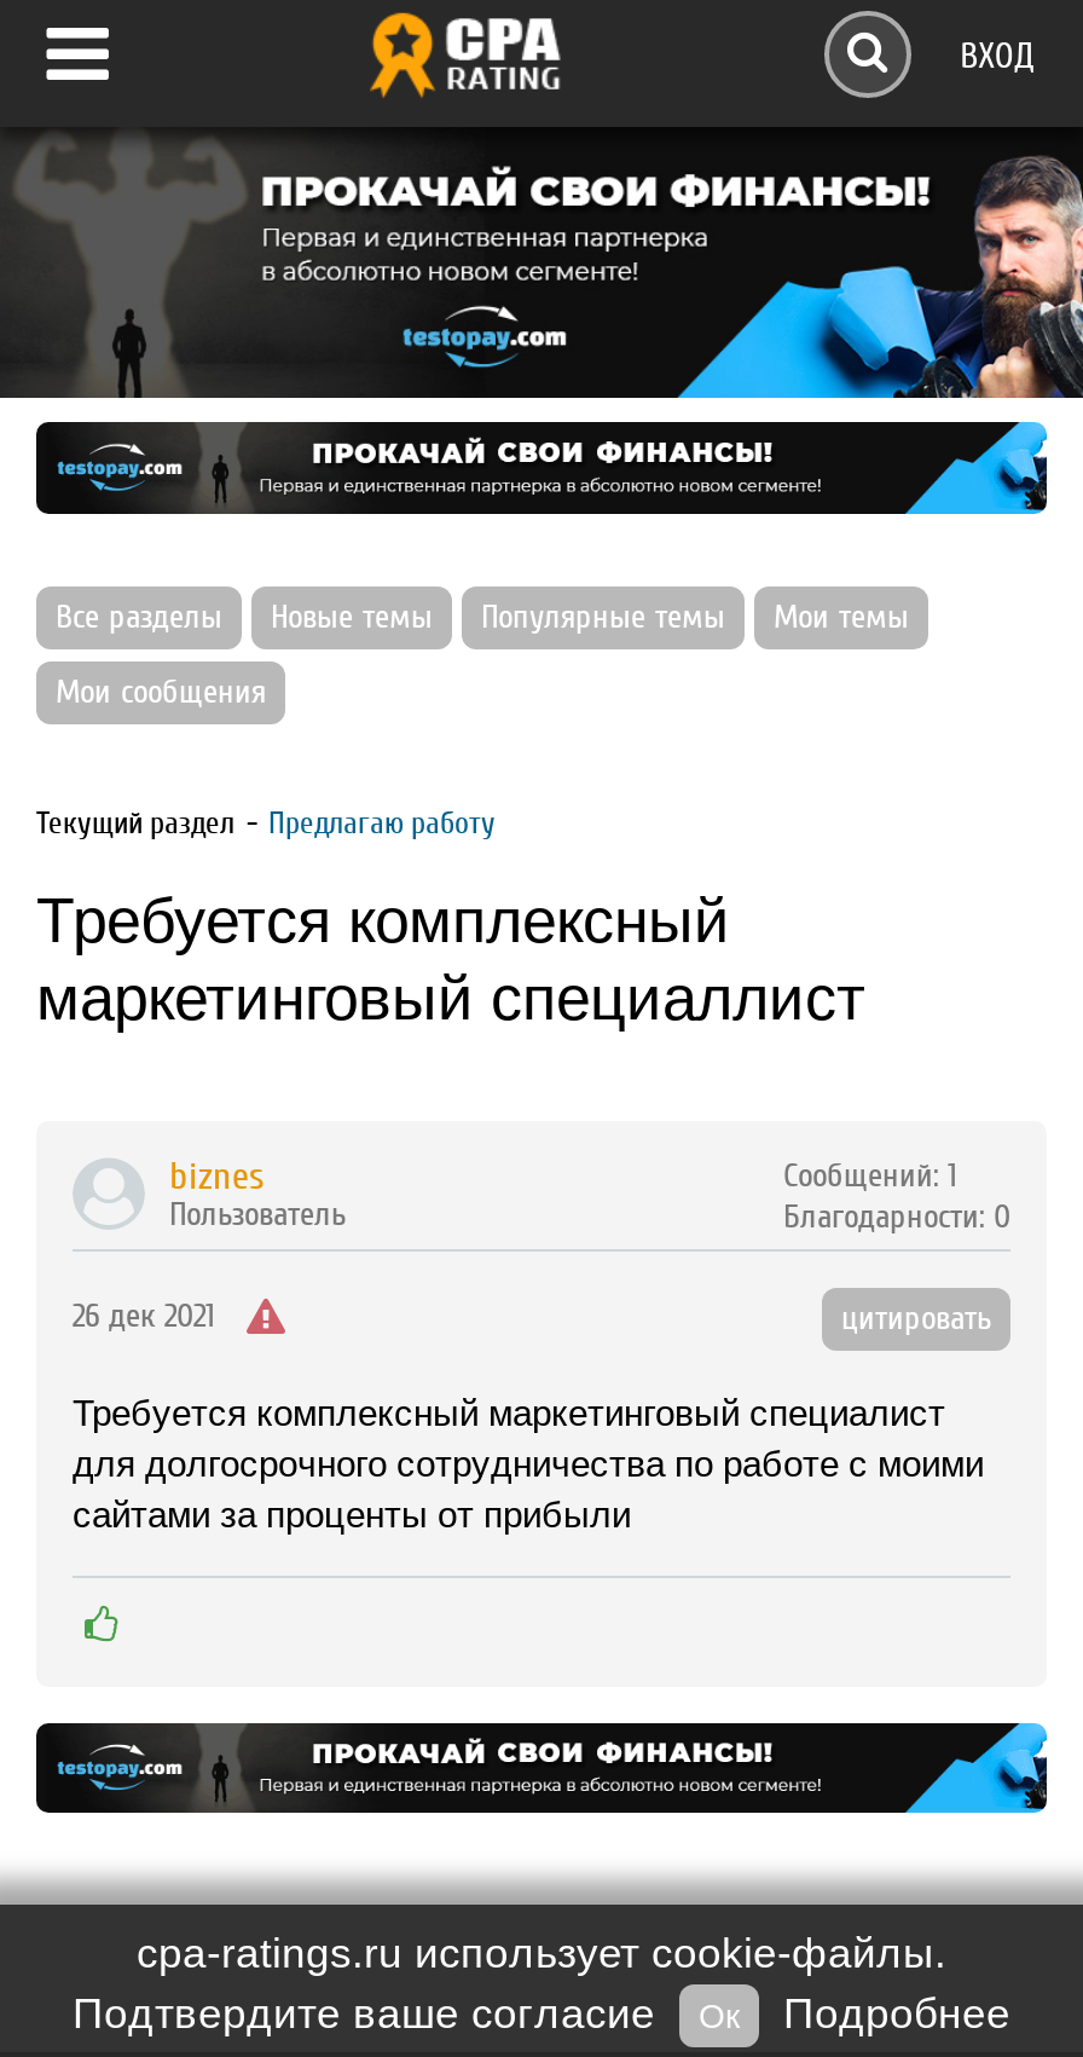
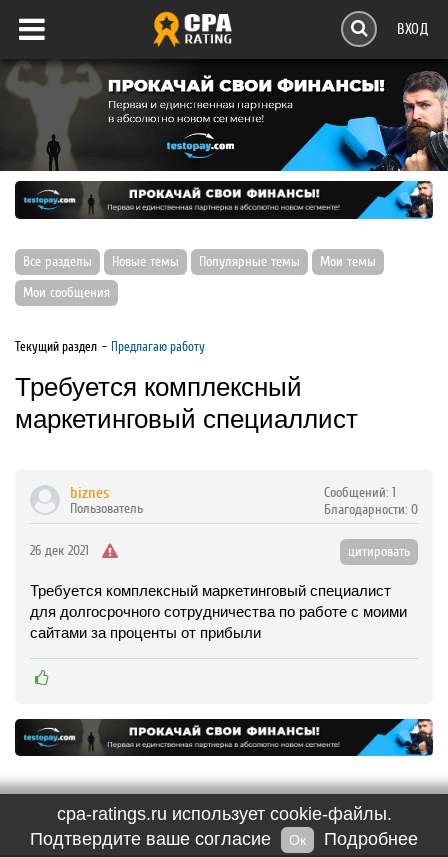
[865,420,1049,516] [image] -> [357,180,433,220] [image]
[865,1721,1049,1815] [image] -> [357,718,433,757] [image]

